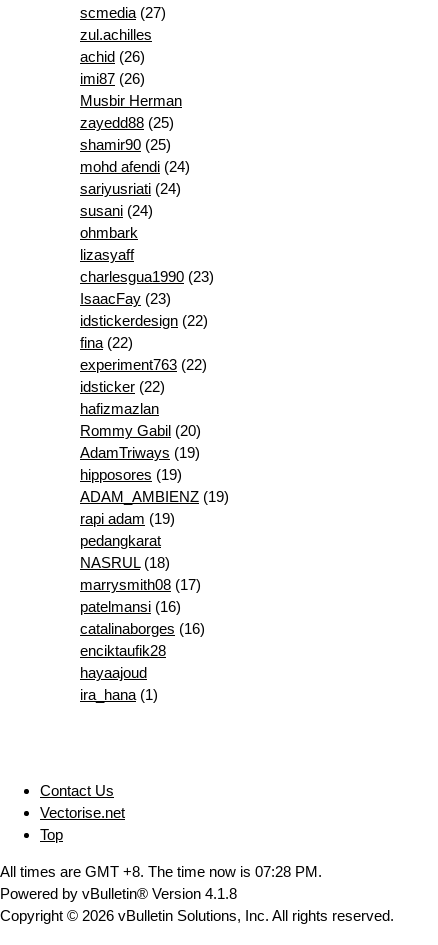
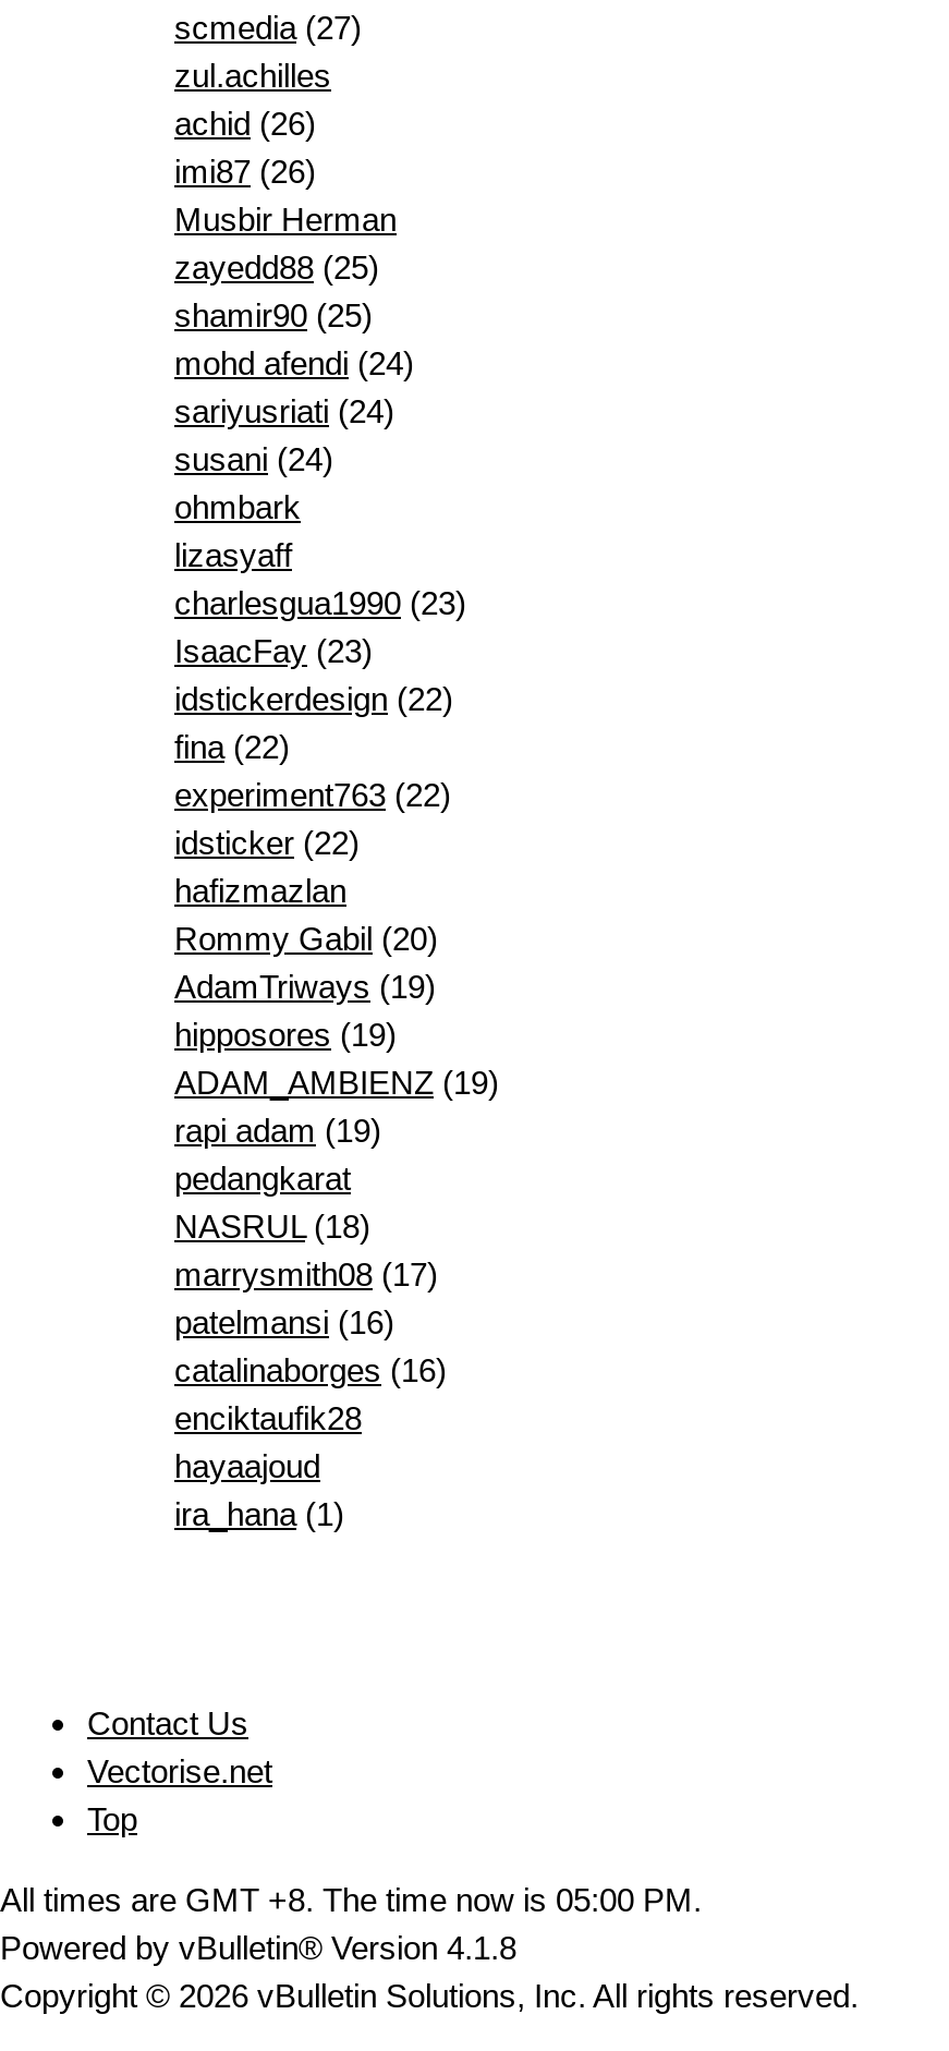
[0,862,322,879] All times are GMT +8. The time now is 07:28 PM. -> [0,1880,702,1917] All times are GMT +8. The time now is 05:00 PM.

